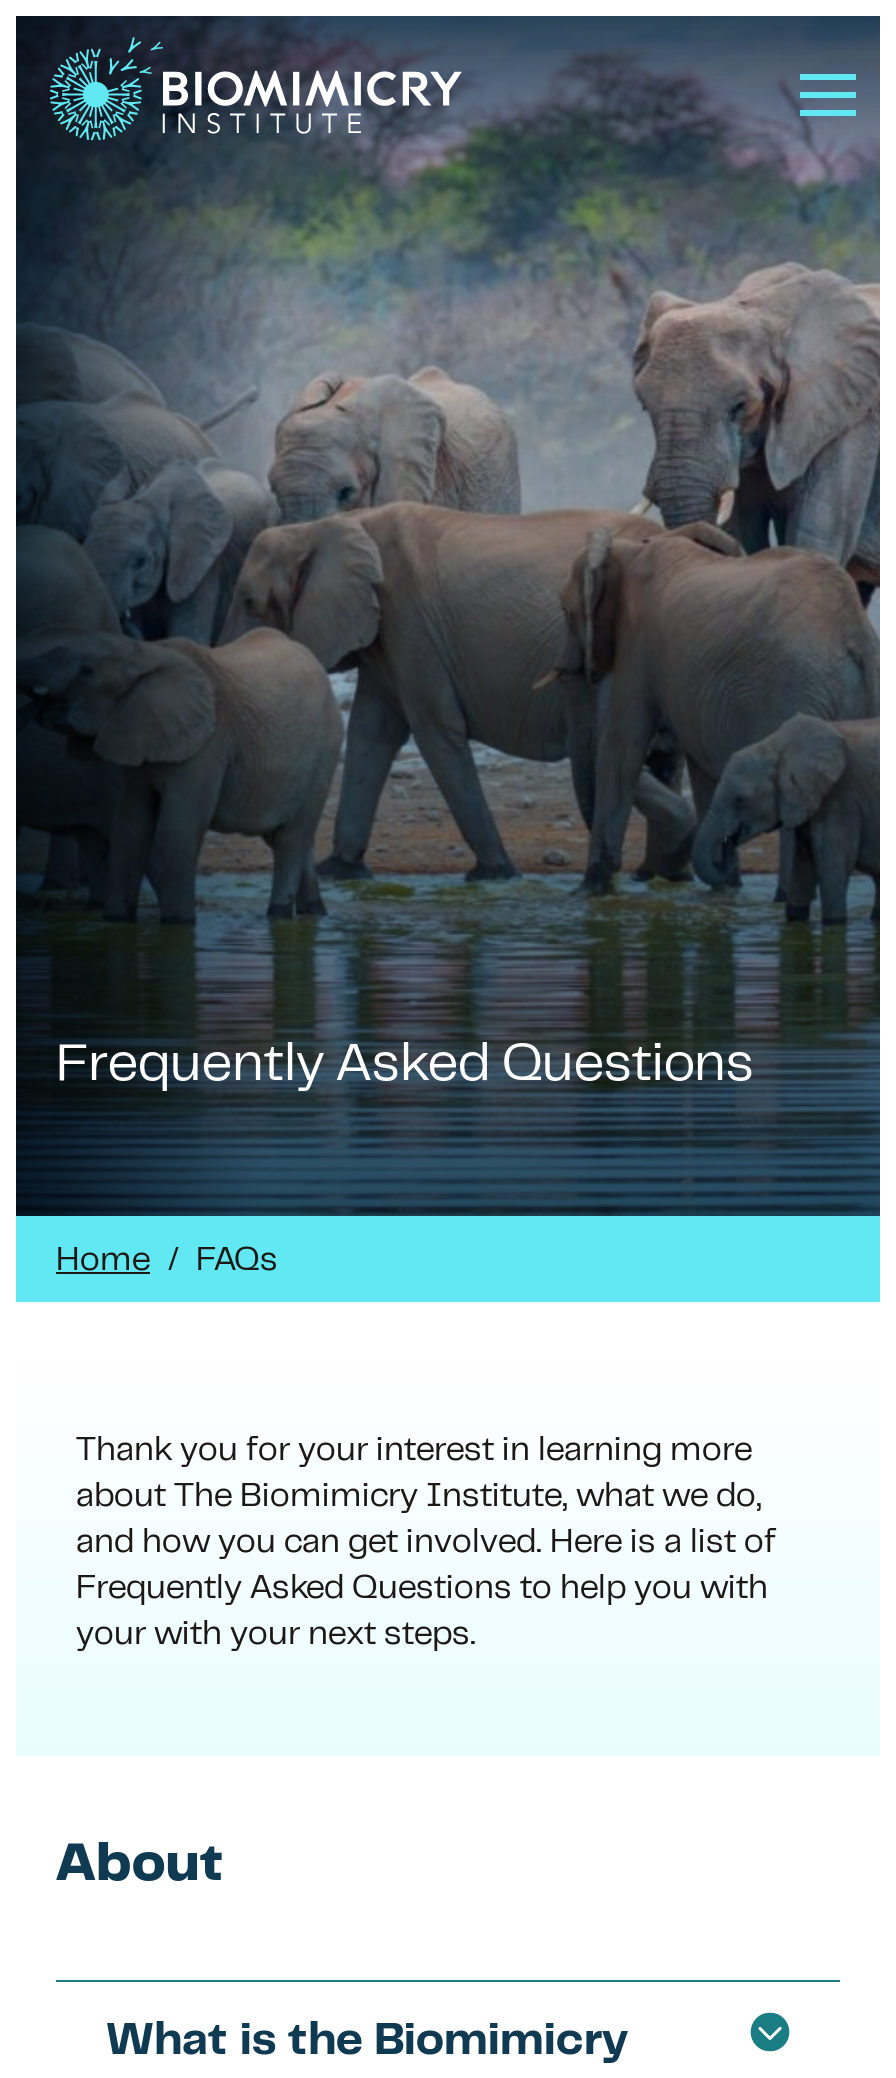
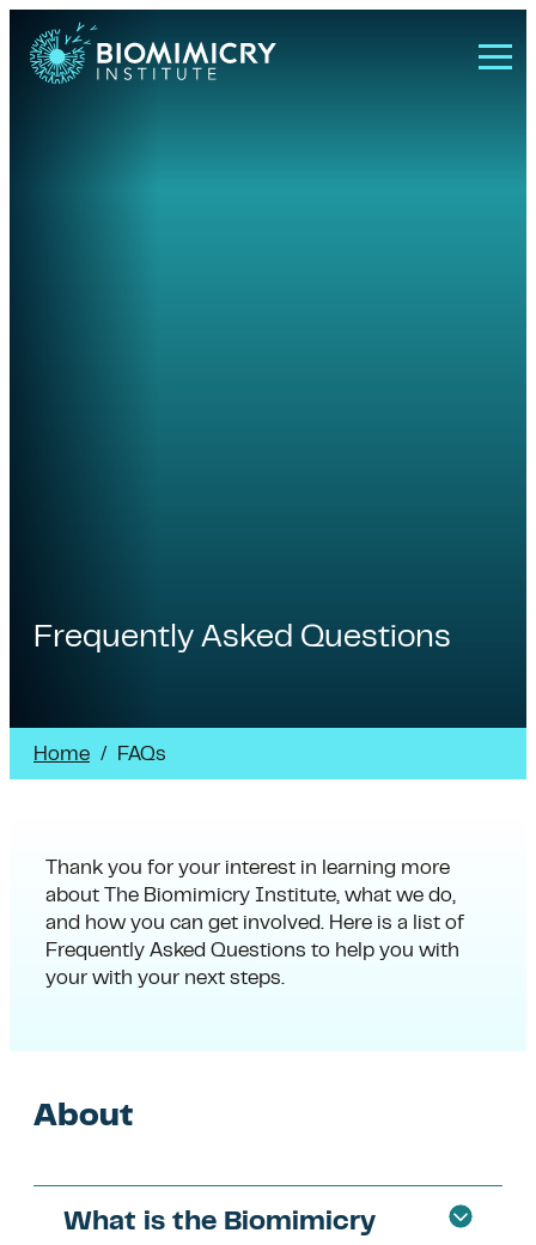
[20,18,882,1204] [image] -> [13,12,528,718] [image]

